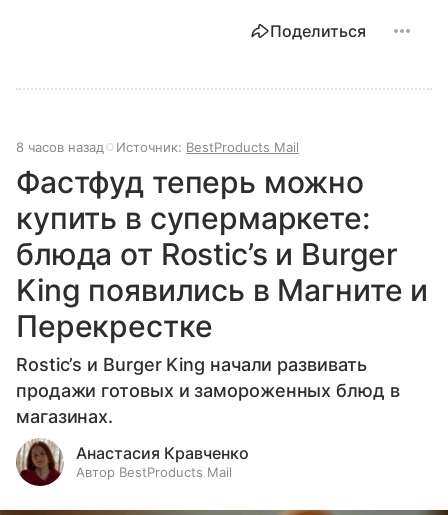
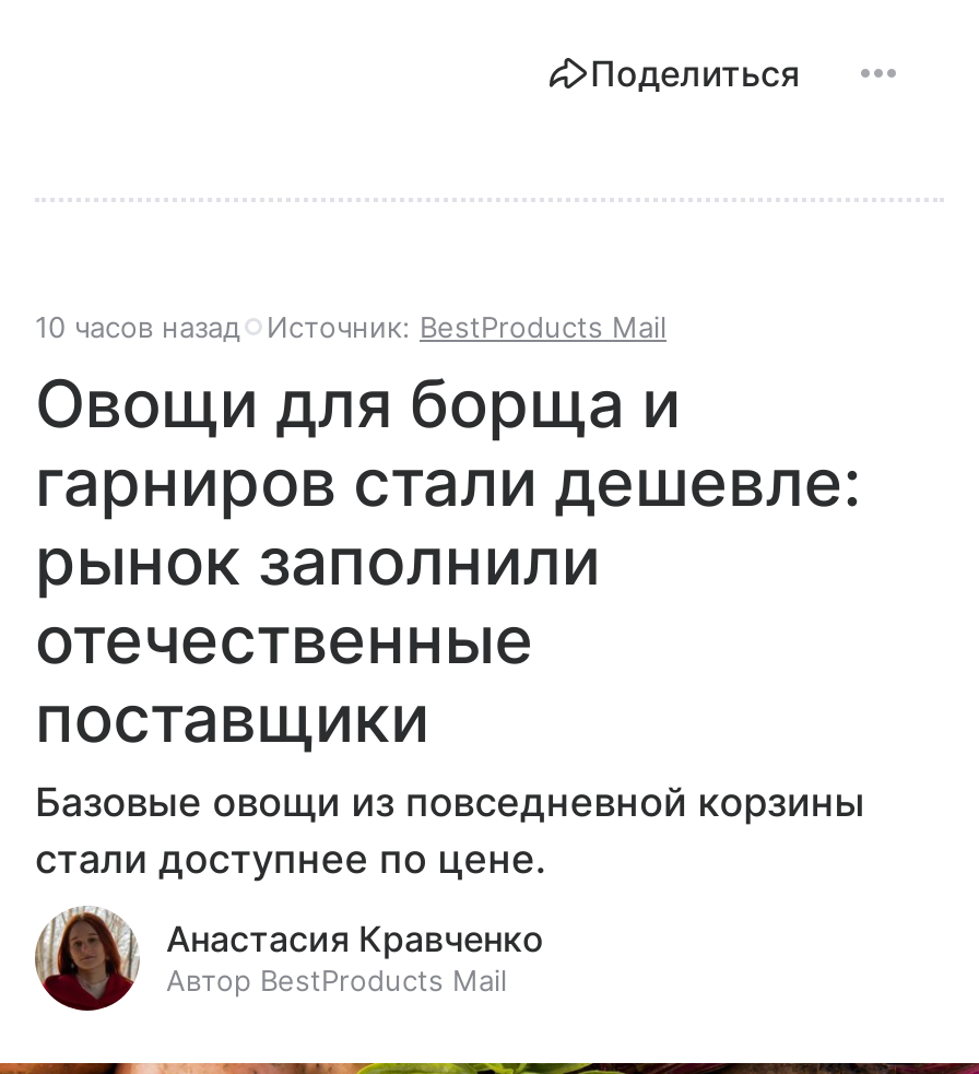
[16,139,299,155] 8 часов назад Источник: BestProducts Mail -> [35,310,667,345] 10 часов назад Источник: BestProducts Mail
[16,164,428,427] Фастфуд теперь можно | купить в супермаркете: | блюда от Rostic’s и Burger | King появились в Магните и | Перекрестке | Rostic’s и Burger King начали развивать | продажи готовых и замороженных блюд в | магазинах. -> [35,365,865,883] Овощи для борща и | гарниров стали дешевле: | рынок заполнили | отечественные | поставщики | Базовые овощи из повседневной корзины | стали доступнее по цене.

